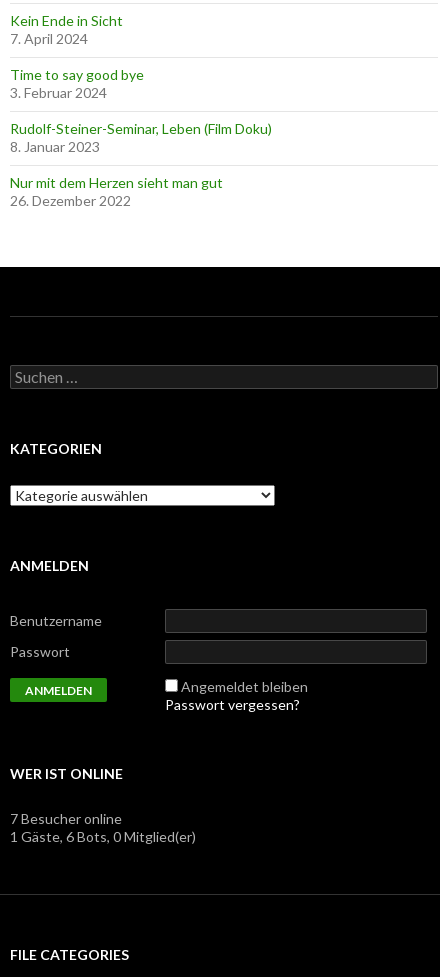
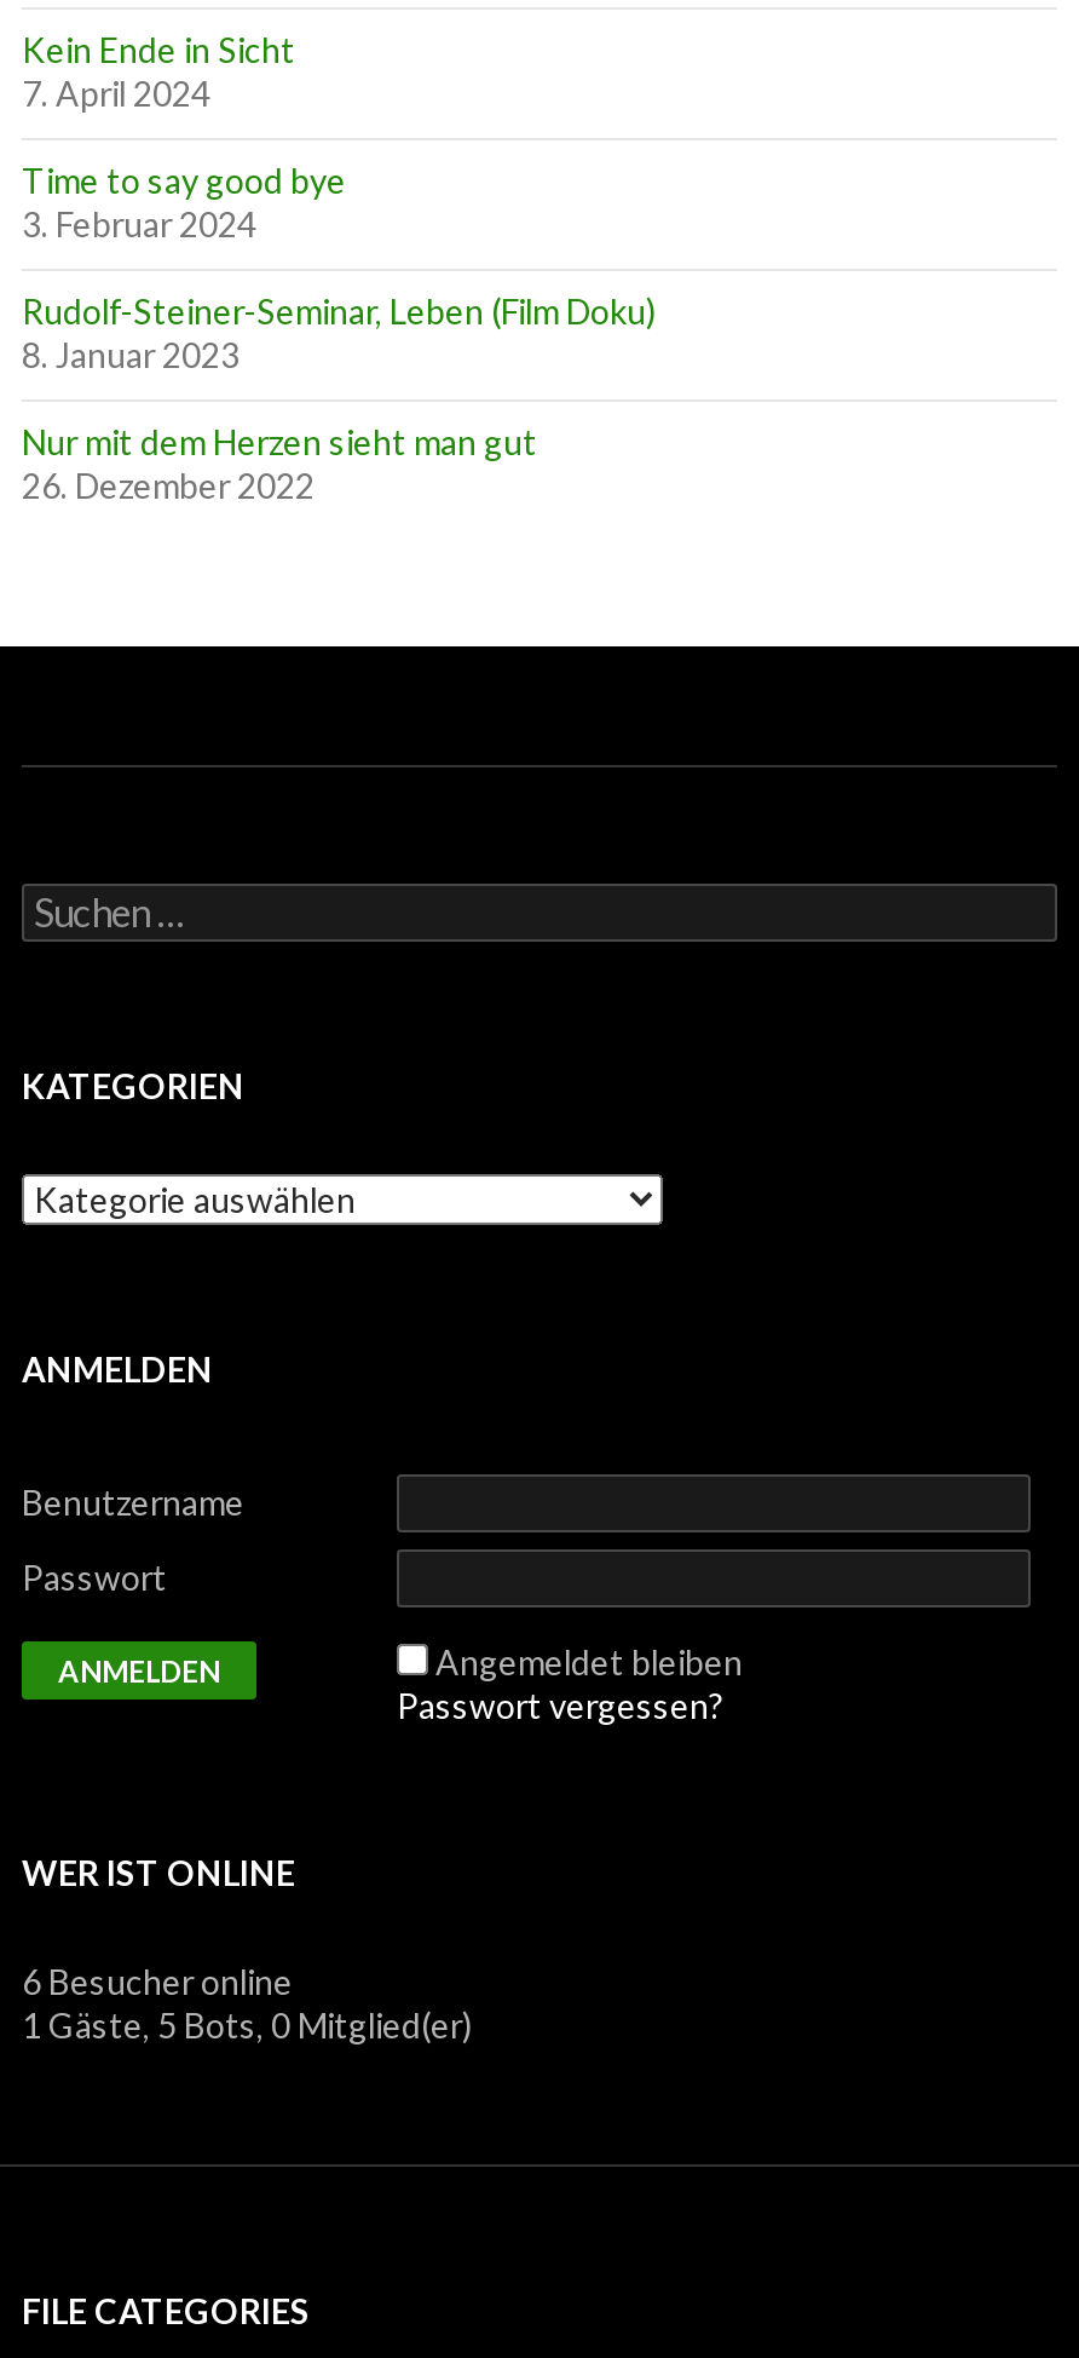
[10,810,122,827] 7 Besucher online -> [22,1961,293,2002] 6 Besucher online
[10,828,196,845] 1 Gäste, 6 Bots, 0 Mitglied(er) -> [22,2004,472,2045] 1 Gäste, 5 Bots, 0 Mitglied(er)

